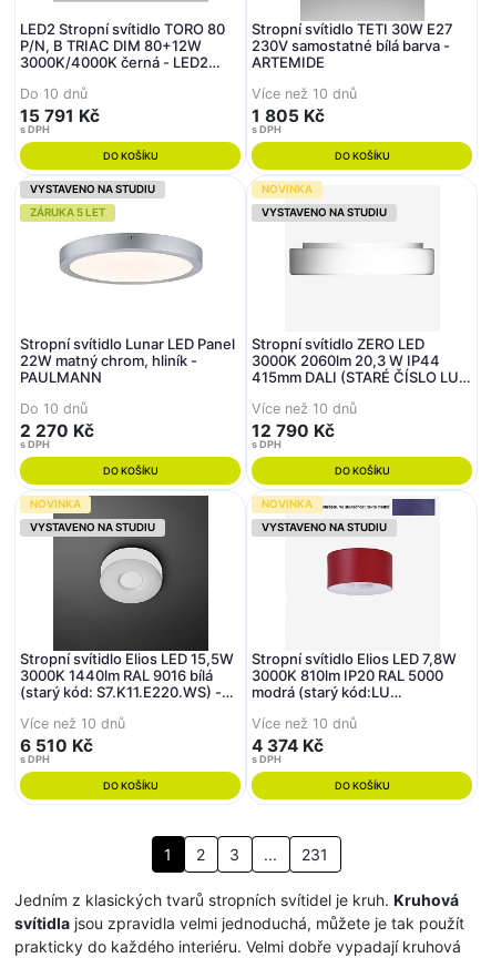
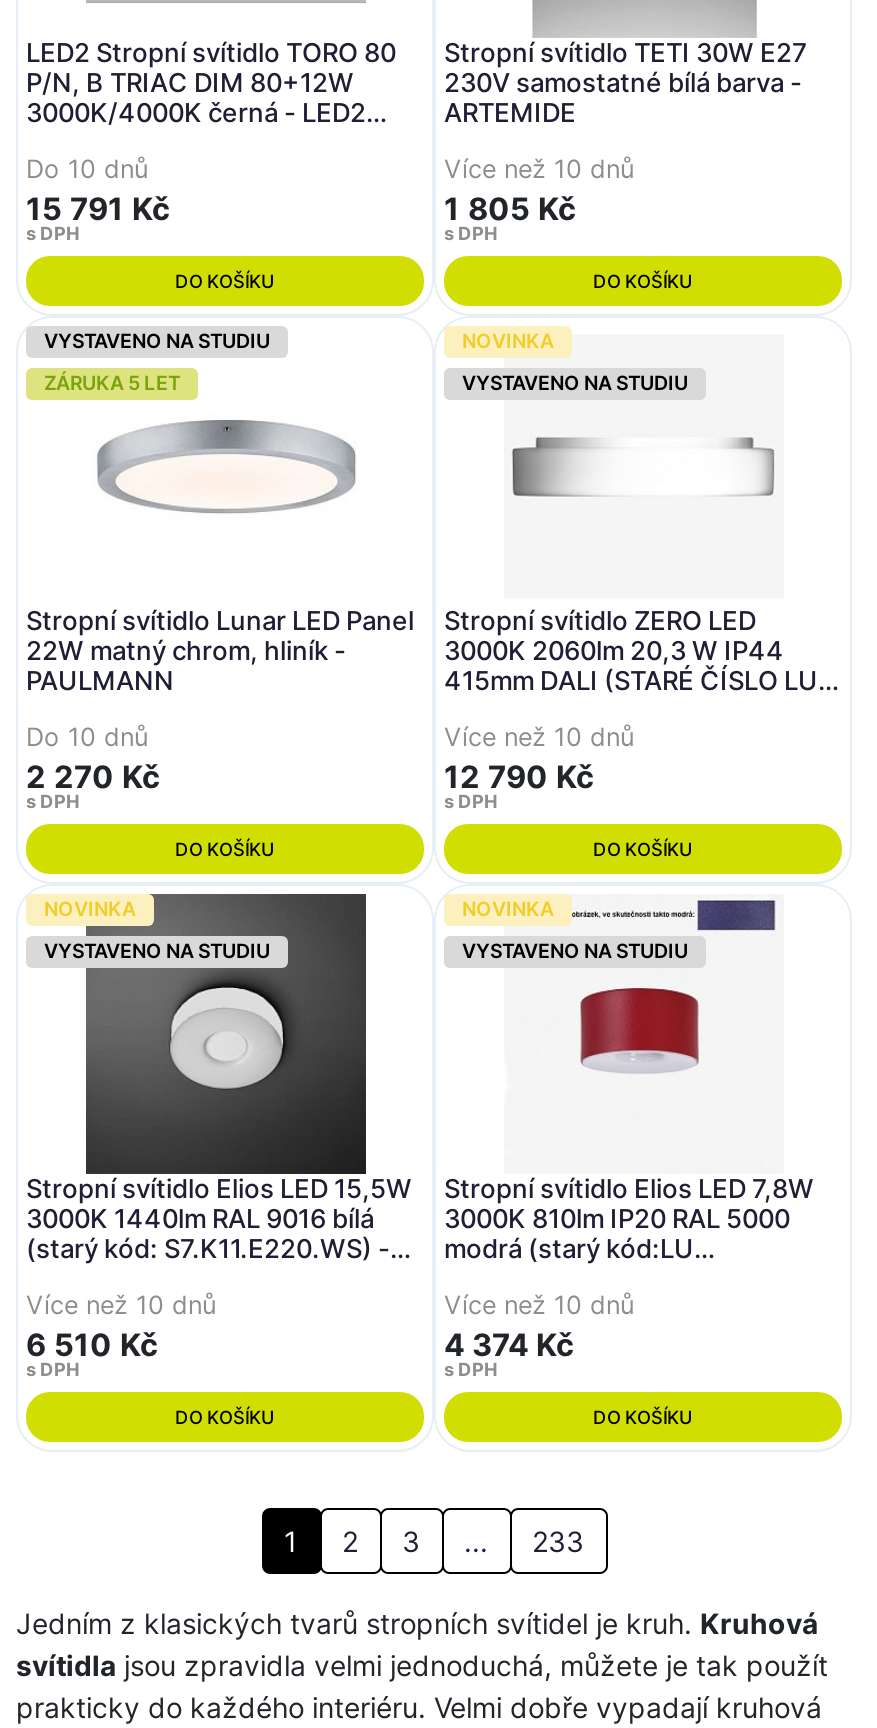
[301,845,328,864] 231 -> [532,1524,584,1558] 233

